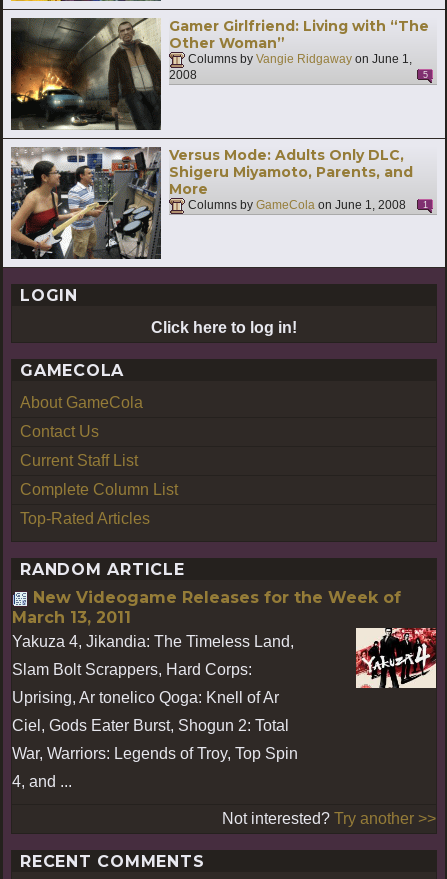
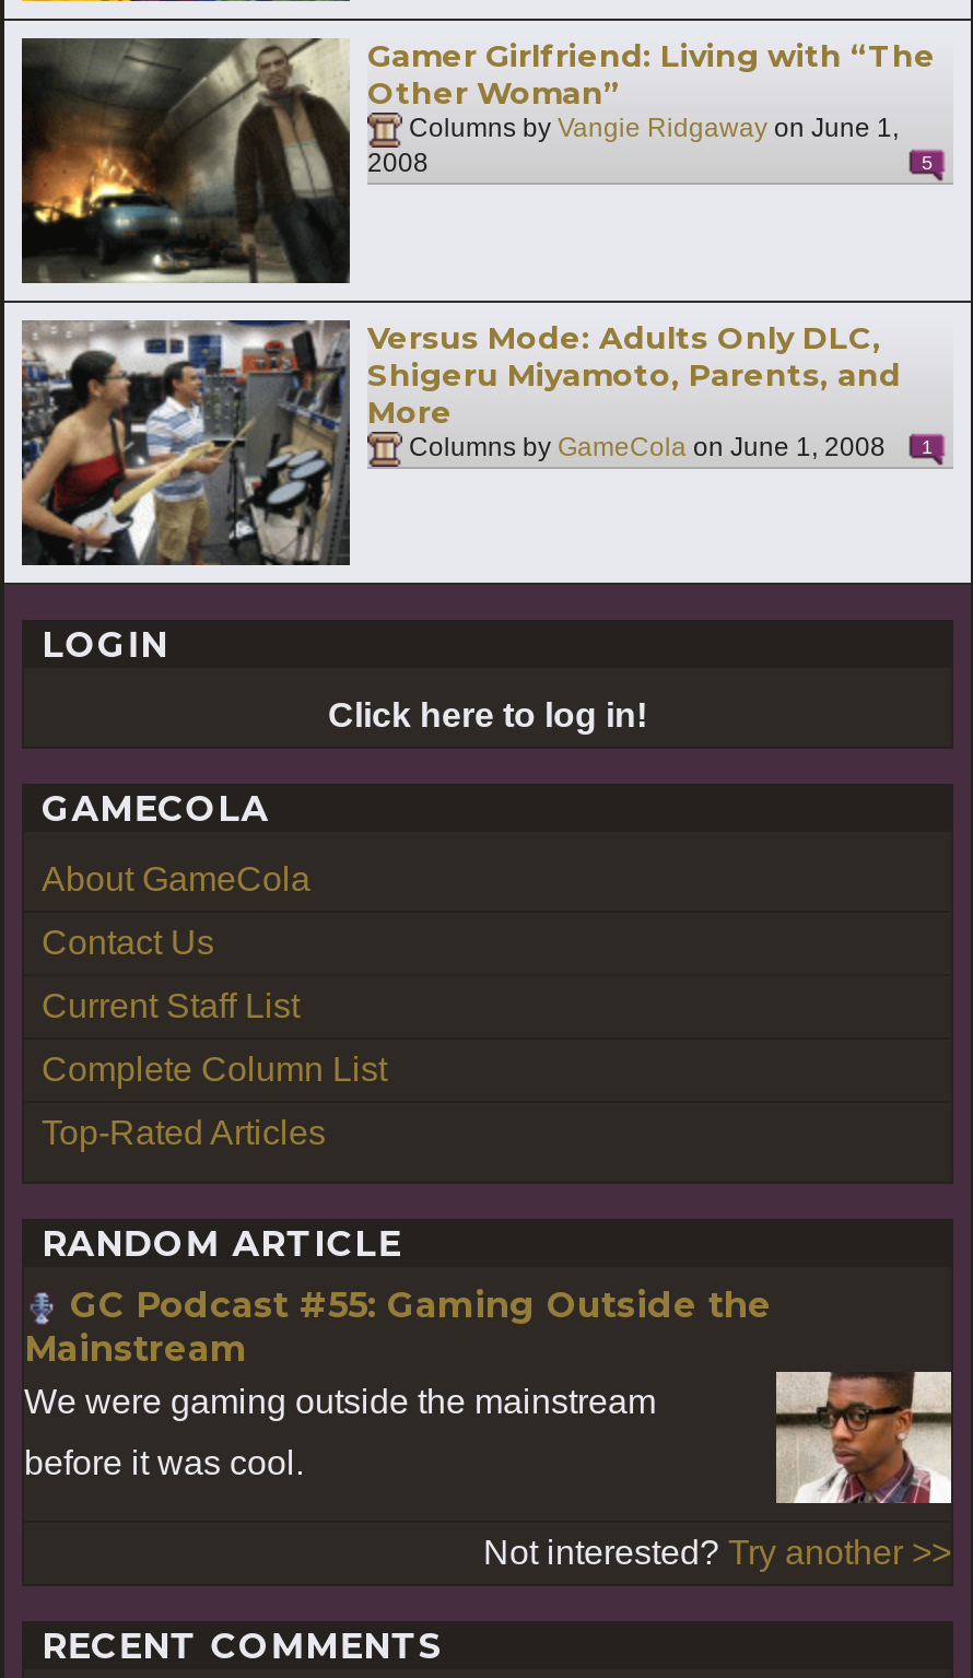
[12,588,437,790] [image] | New Videogame Releases for the Week of | March 13, 2011 | Yakuza 4, Jikandia: The Timeless Land, | Slam Bolt Scrappers, Hard Corps: | Uprising, Ar tonelico Qoga: Knell of Ar | Ciel, Gods Eater Burst, Shogun 2: Total | War, Warriors: Legends of Troy, Top Spin | 4, and ... -> [24,1286,953,1504] [image] | GC Podcast #55: Gaming Outside the | Mainstream | We were gaming outside the mainstream | before it was cool.

